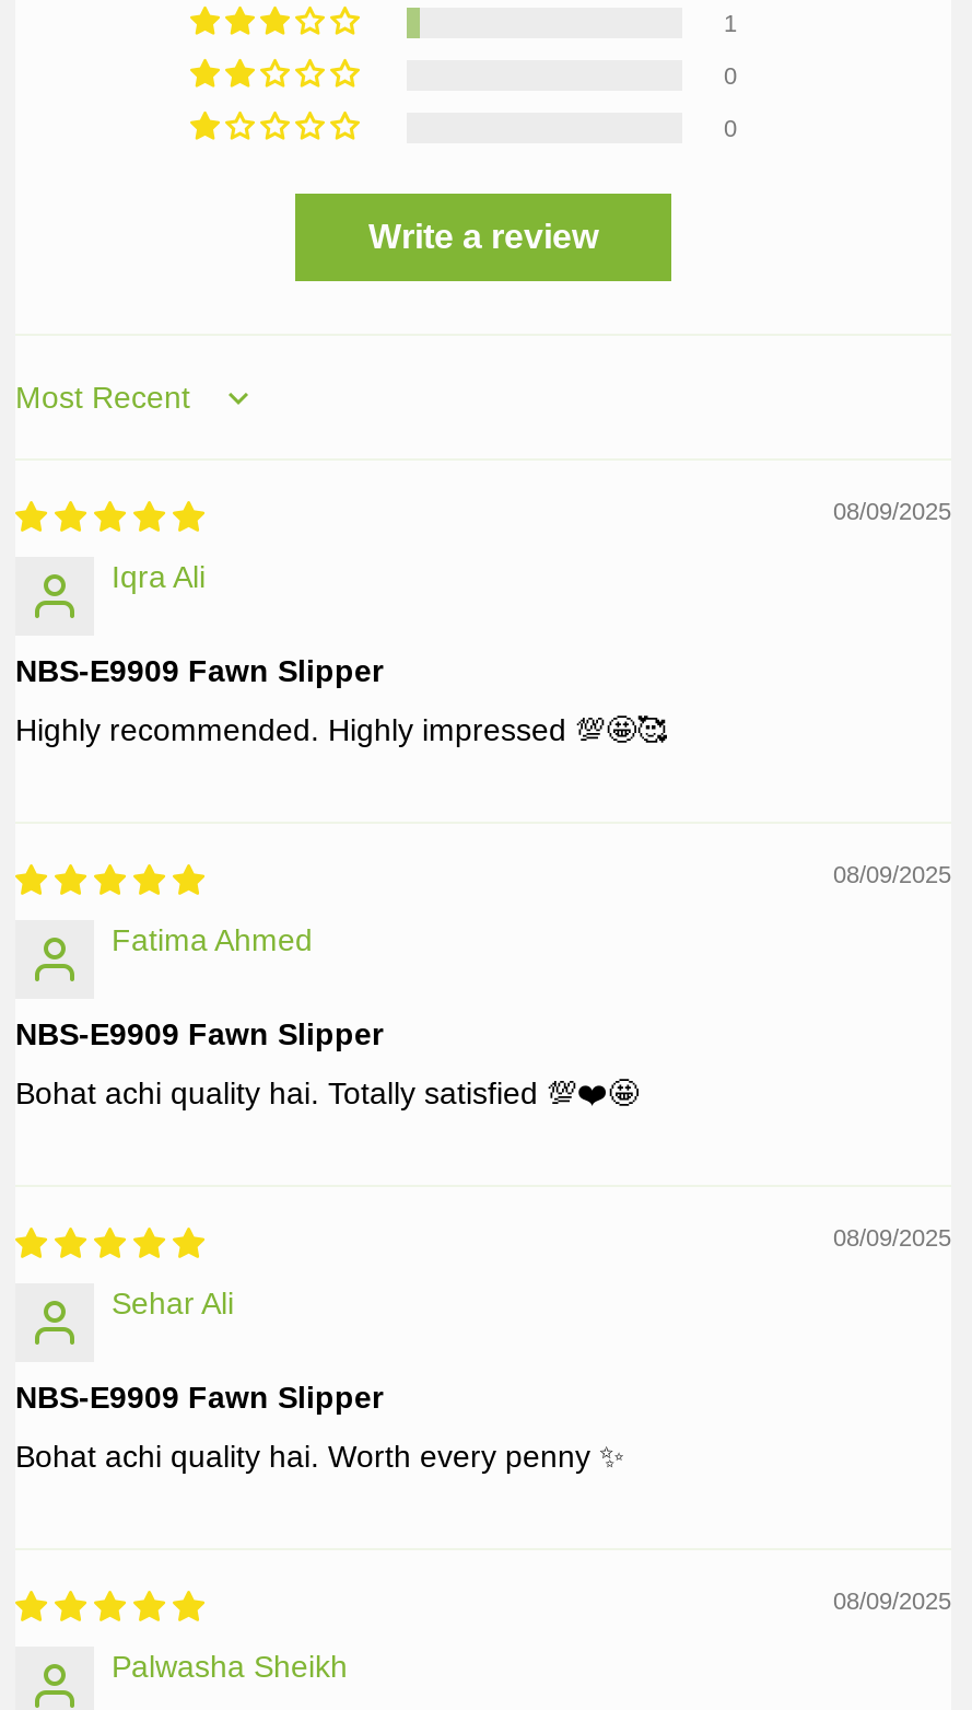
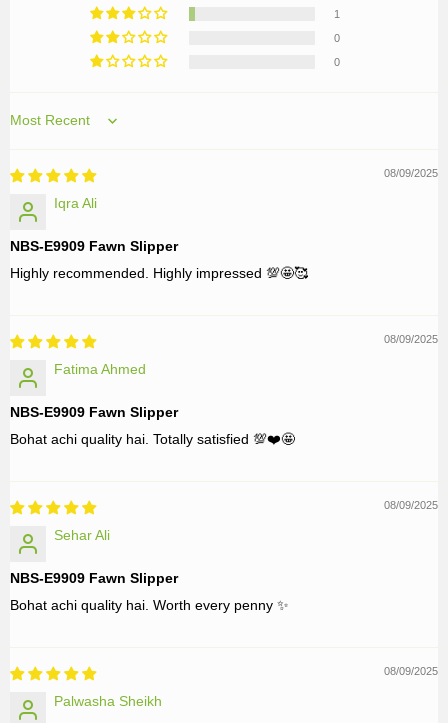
[368,218,598,255] Write a review -> none

